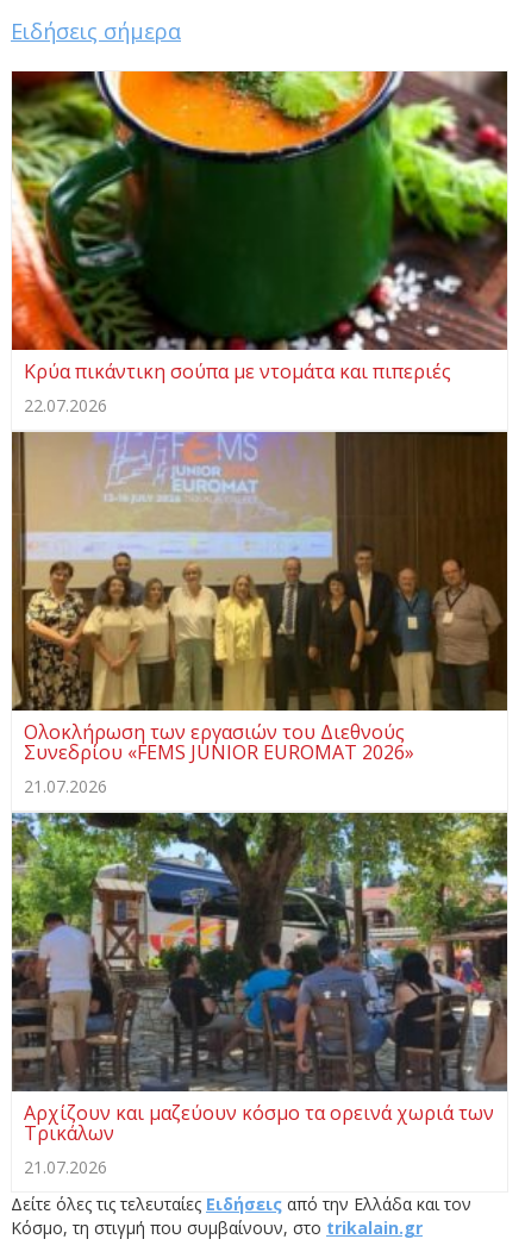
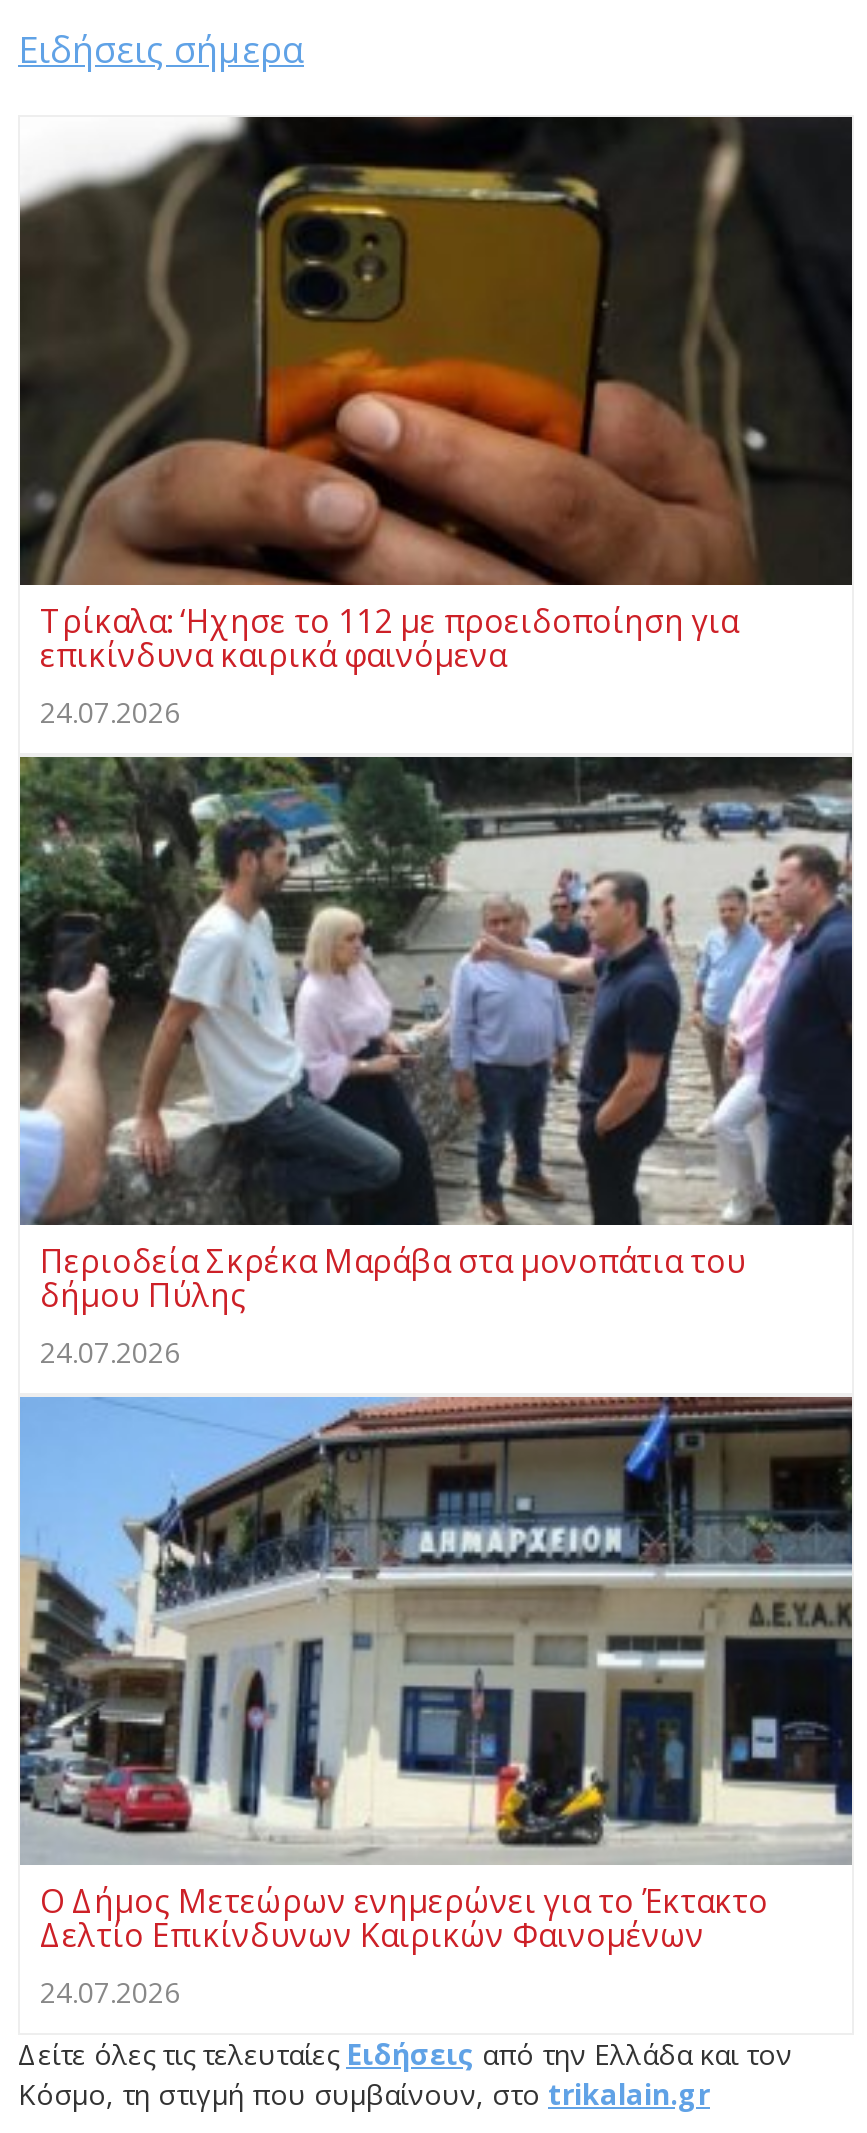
[11,70,508,416] [image] | Κρύα πικάντικη σούπα με ντομάτα και πιπεριές | 22.07.2026 -> [18,115,854,731] [image] | Τρίκαλα: ‘Ηχησε το 112 με προειδοποίηση για | επικίνδυνα καιρικά φαινόμενα | 24.07.2026
[11,431,507,797] [image] | Ολοκλήρωση των εργασιών του Διεθνούς | Συνεδρίου «FEMS JUNIOR EUROMAT 2026» | 21.07.2026 -> [18,755,854,1371] [image] | Περιοδεία Σκρέκα Μαράβα στα μονοπάτια του | δήμου Πύλης | 24.07.2026
[11,812,508,1178] [image] | Αρχίζουν και μαζεύουν κόσμο τα ορεινά χωριά των | Τρικάλων | 21.07.2026 -> [18,1395,854,2011] [image] | Ο Δήμος Μετεώρων ενημερώνει για το Έκτακτο | Δελτίο Επικίνδυνων Καιρικών Φαινομένων | 24.07.2026

